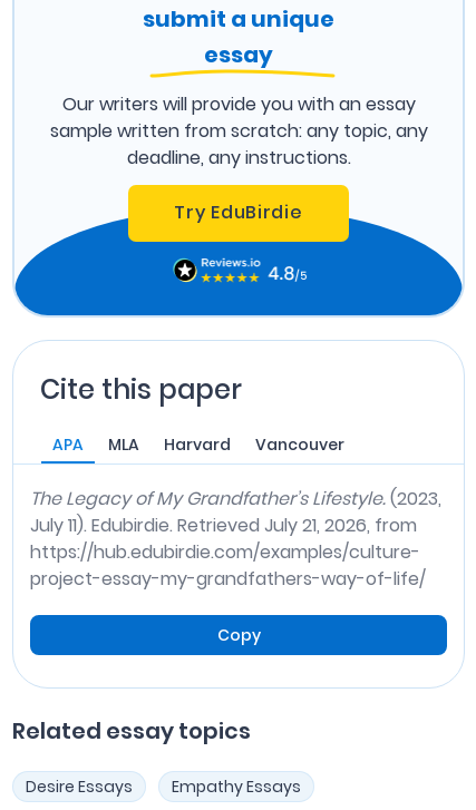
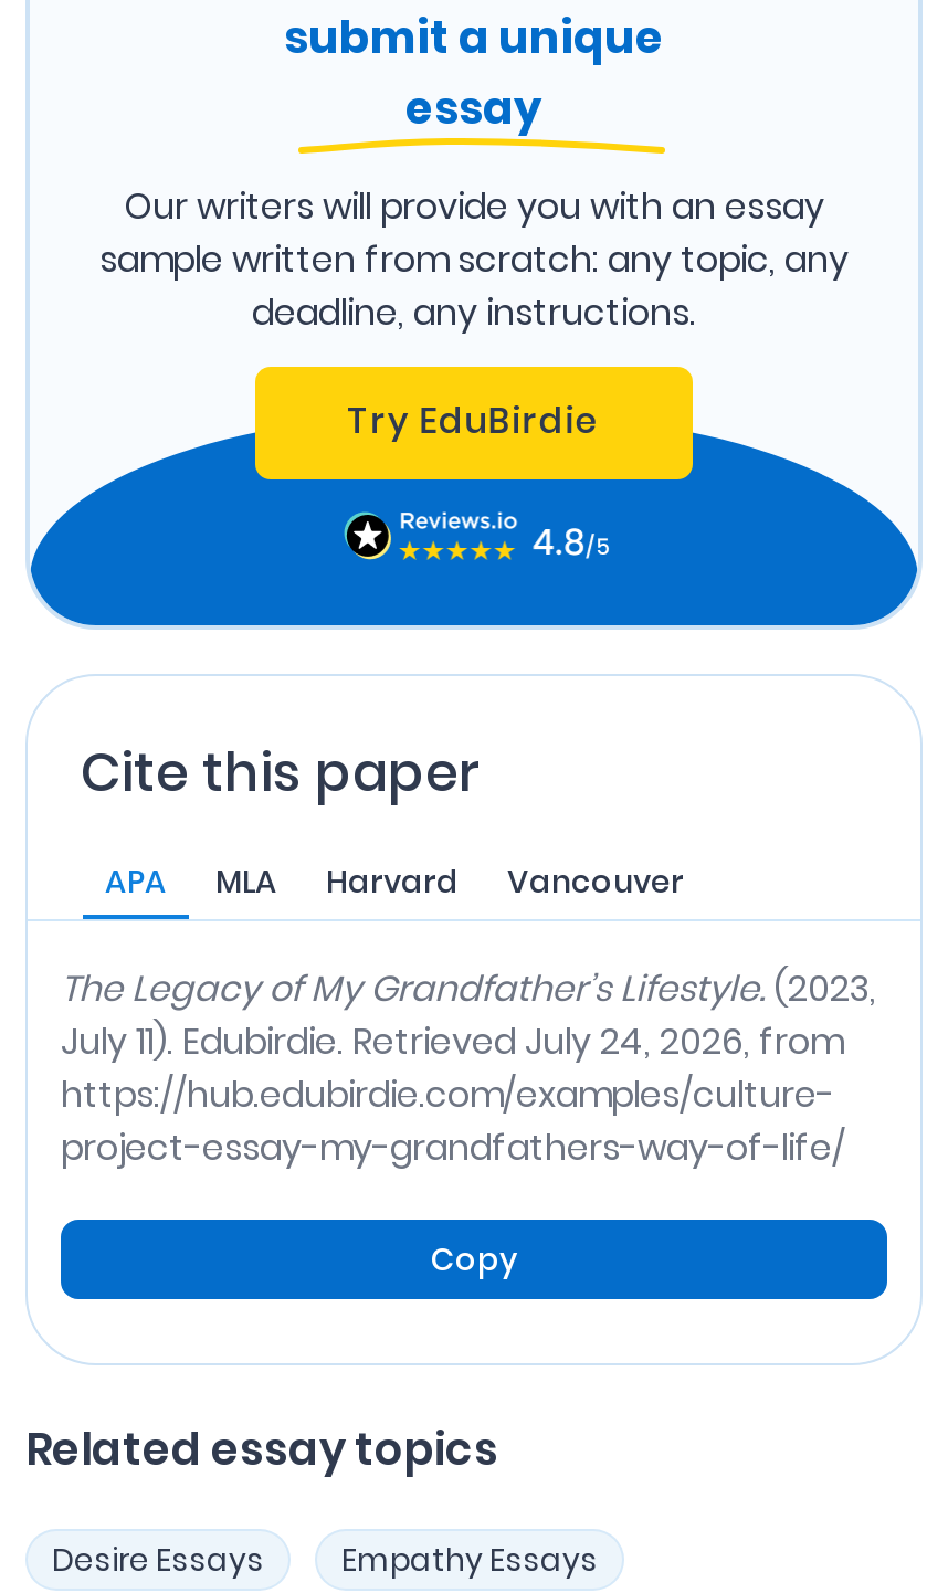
[30,512,417,538] July 11). Edubirdie. Retrieved July 21, 2026, from -> [61,1016,843,1066] July 11). Edubirdie. Retrieved July 24, 2026, from

